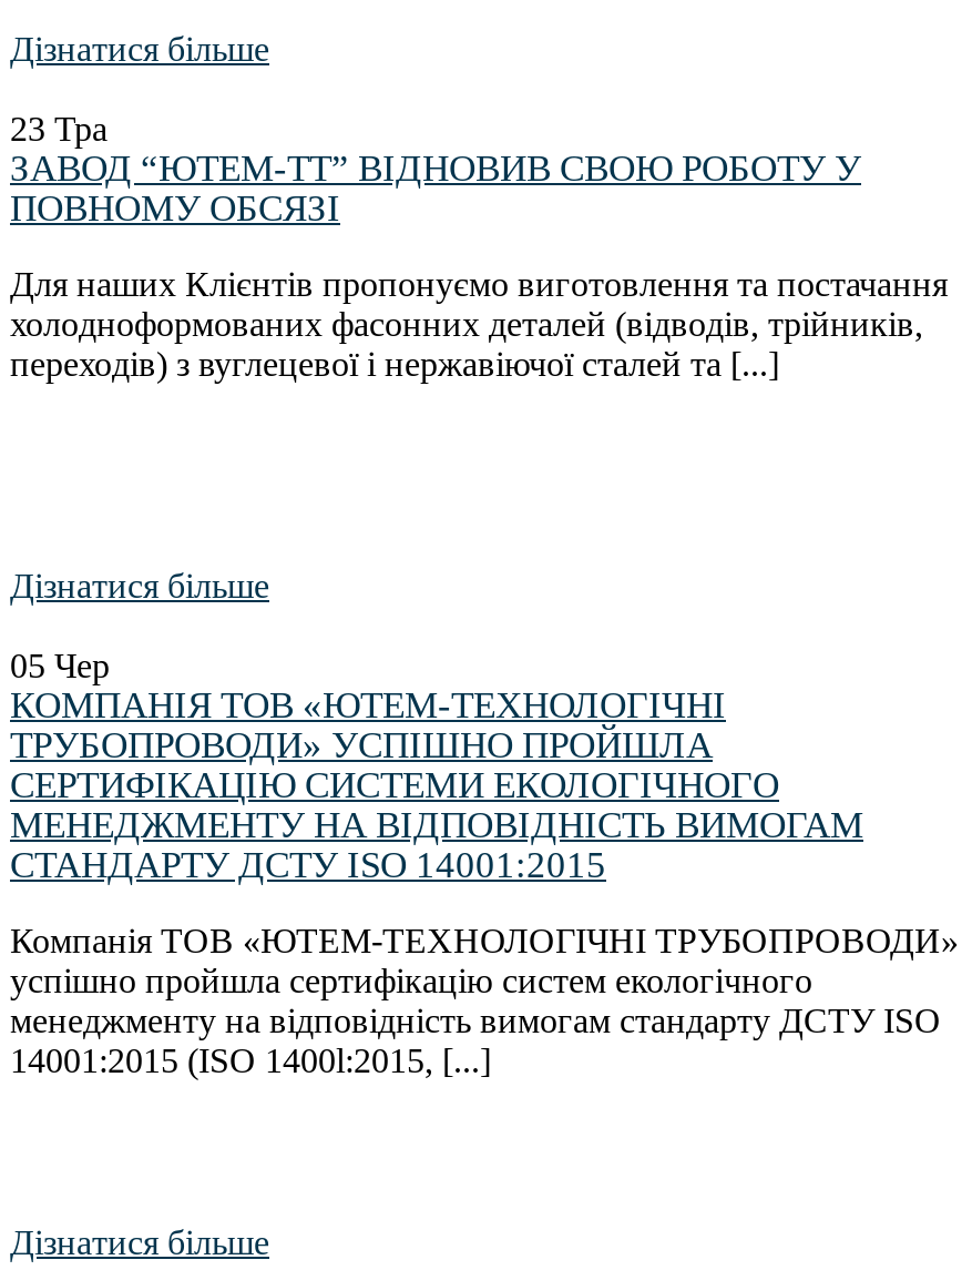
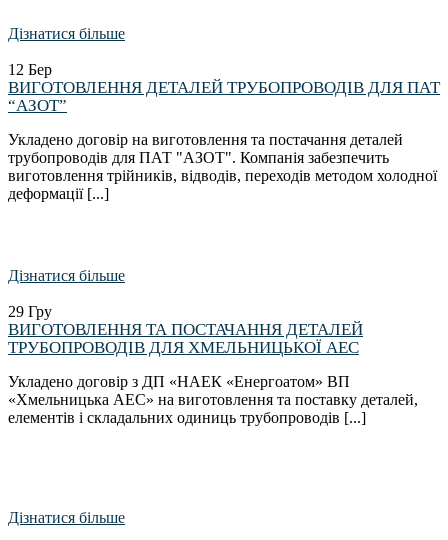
[10,109,861,229] 23 Тра | ЗАВОД “ЮТЕМ-ТТ” ВІДНОВИВ СВОЮ РОБОТУ У | ПОВНОМУ ОБСЯЗІ -> [8,61,440,115] 12 Бер | ВИГОТОВЛЕННЯ ДЕТАЛЕЙ ТРУБОПРОВОДІВ ДЛЯ ПАТ | “АЗОТ”
[10,264,948,382] Для наших Клієнтів пропонуємо виготовлення та постачання | холодноформованих фасонних деталей (відводів, трійників, | переходів) з вуглецевої і нержавіючої сталей та [...] -> [8,131,437,202] Укладено договір на виготовлення та постачання деталей | трубопроводів для ПАТ "АЗОТ". Компанія забезпечить | виготовлення трійників, відводів, переходів методом холодної | деформації [...]
[10,646,863,885] 05 Чер | КОМПАНІЯ ТОВ «ЮТЕМ-ТЕХНОЛОГІЧНІ | ТРУБОПРОВОДИ» УСПІШНО ПРОЙШЛА | СЕРТИФІКАЦІЮ СИСТЕМИ ЕКОЛОГІЧНОГО | МЕНЕДЖМЕНТУ НА ВІДПОВІДНІСТЬ ВИМОГАМ | СТАНДАРТУ ДСТУ ISO 14001:2015 -> [8,303,363,357] 29 Гру | ВИГОТОВЛЕННЯ ТА ПОСТАЧАННЯ ДЕТАЛЕЙ | ТРУБОПРОВОДІВ ДЛЯ ХМЕЛЬНИЦЬКОЇ АЕС
[10,921,959,1078] Компанія ТОВ «ЮТЕМ-ТЕХНОЛОГІЧНІ ТРУБОПРОВОДИ» | успішно пройшла сертифікацію систем екологічного | менеджменту на відповідність вимогам стандарту ДСТУ ISO | 14001:2015 (ISO 1400l:2015, [...] -> [8,373,418,426] Укладено договір з ДП «НАЕК «Енергоатом» ВП | «Хмельницька АЕС» на виготовлення та поставку деталей, | елементів і складальних одиниць трубопроводів [...]

